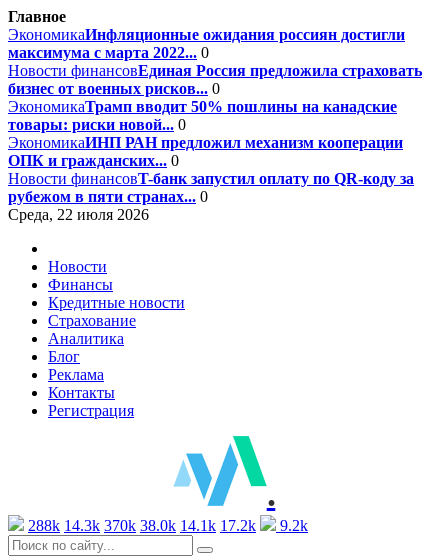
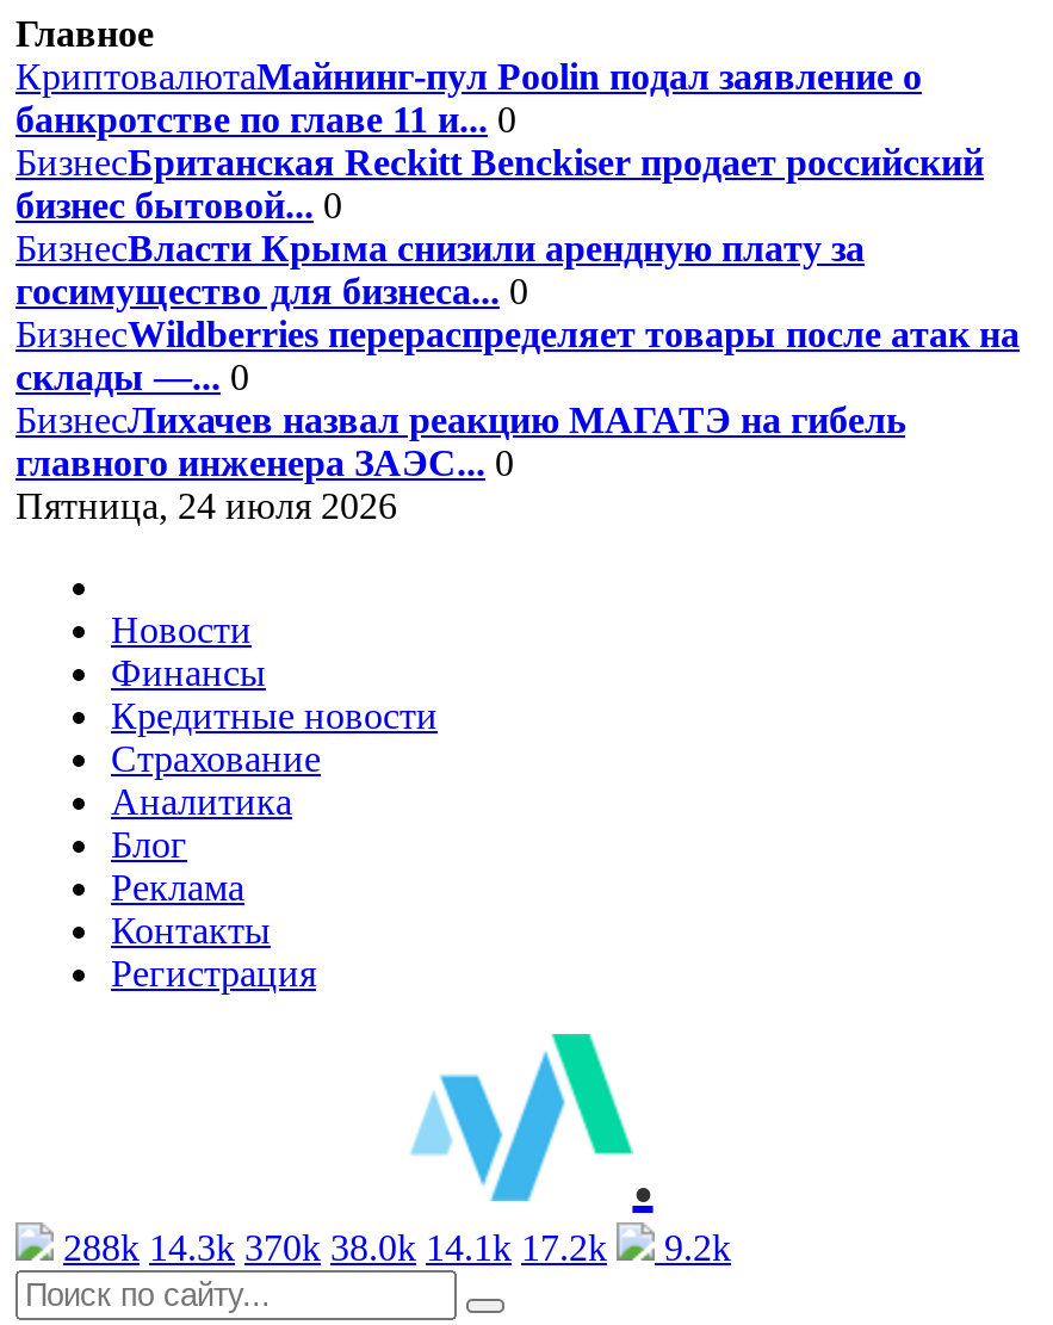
[8,26,422,223] ЭкономикаИнфляционные ожидания россиян достигли | максимума с марта 2022... 0 | Новости финансовЕдиная Россия предложила страховать | бизнес от военных рисков... 0 | ЭкономикаТрамп вводит 50% пошлины на канадские | товары: риски новой... 0 | ЭкономикаИНП РАН предложил механизм кооперации | ОПК и гражданских... 0 | Новости финансовT-банк запустил оплату по QR-коду за | рубежом в пяти странах... 0 | Среда, 22 июля 2026 -> [16,56,1020,526] КриптовалютаМайнинг-пул Poolin подал заявление о | банкротстве по главе 11 и... 0 | БизнесБританская Reckitt Benckiser продает российский | бизнес бытовой... 0 | БизнесВласти Крыма снизили арендную плату за | госимущество для бизнеса... 0 | БизнесWildberries перераспределяет товары после атак на | склады —... 0 | БизнесЛихачев назвал реакцию МАГАТЭ на гибель | главного инженера ЗАЭС... 0 | Пятница, 24 июля 2026

